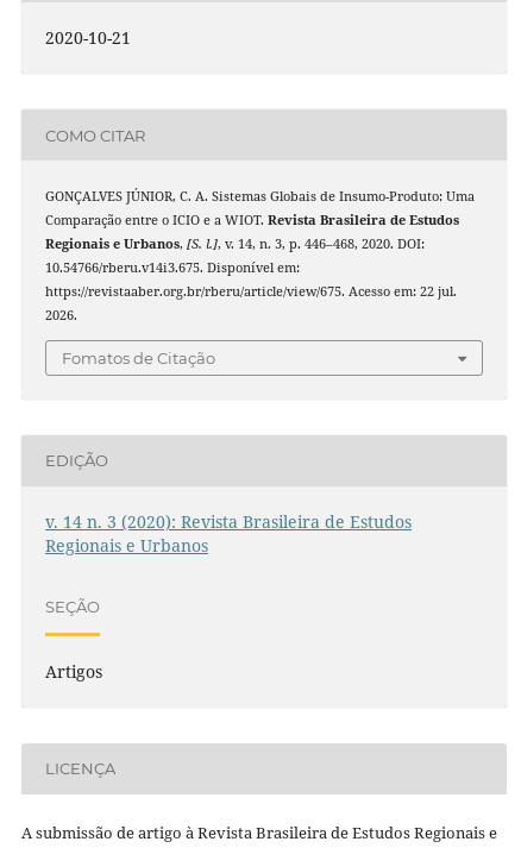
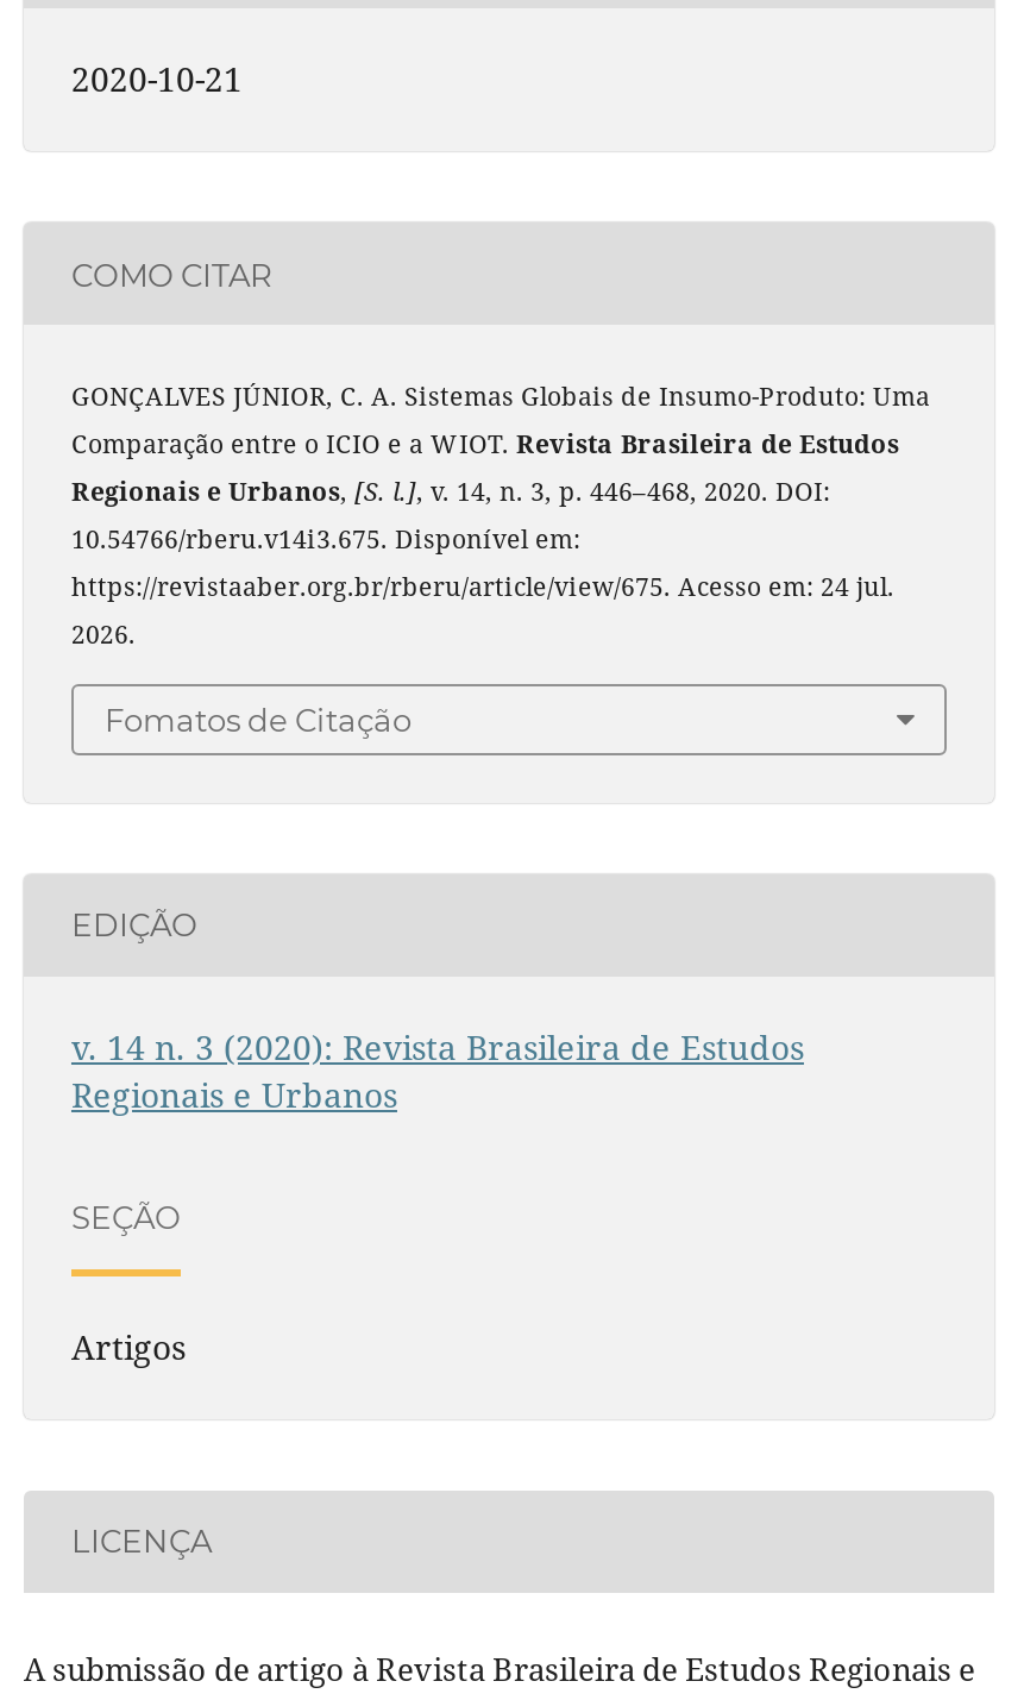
[45,283,457,300] https://revistaaber.org.br/rberu/article/view/675. Acesso em: 22 jul. -> [71,570,894,604] https://revistaaber.org.br/rberu/article/view/675. Acesso em: 24 jul.

